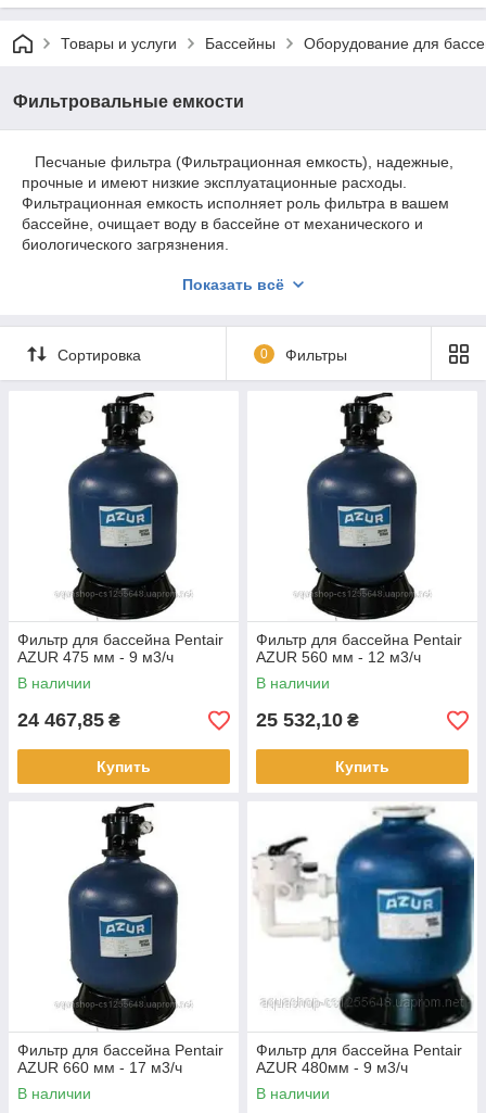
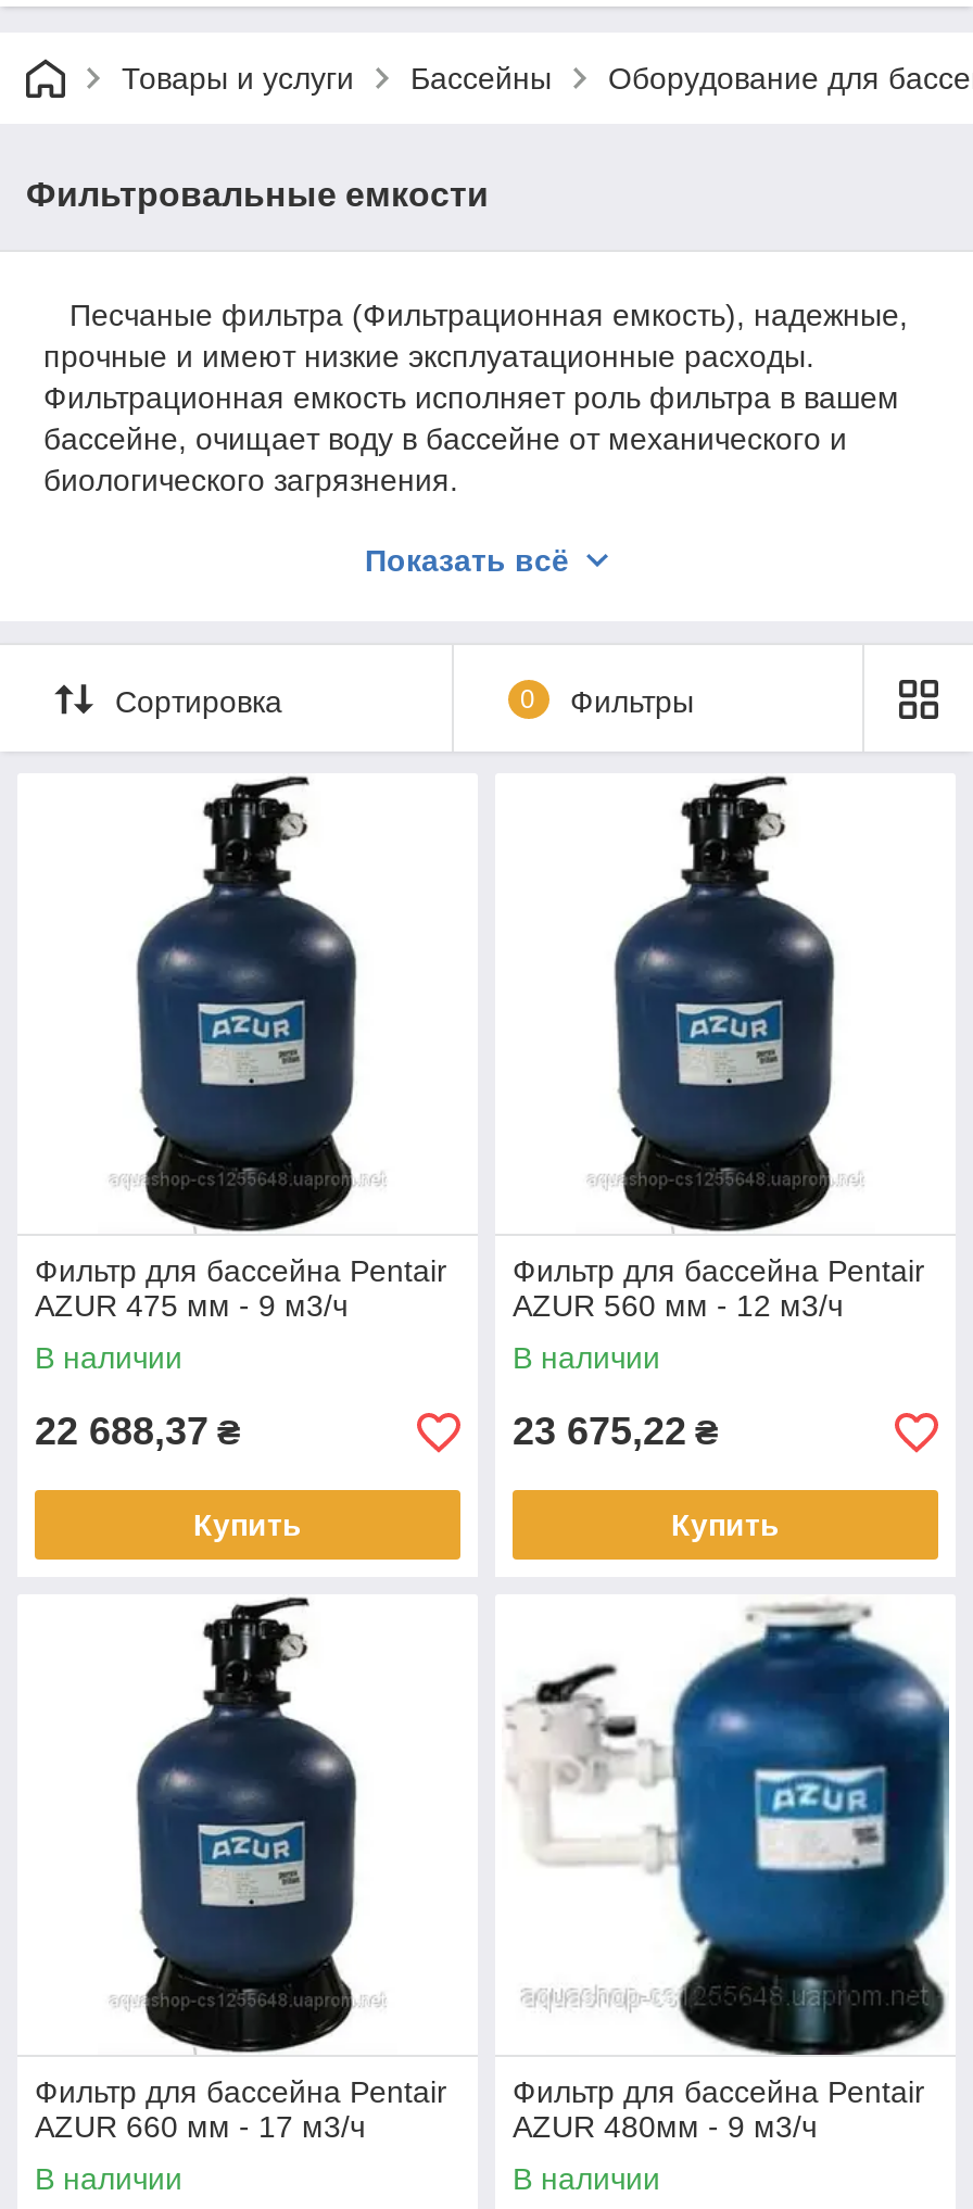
[17,709,120,731] 24 467,85 ₴ -> [35,1410,241,1453] 22 688,37 ₴
[256,709,359,731] 25 532,10 ₴ -> [513,1410,719,1453] 23 675,22 ₴

